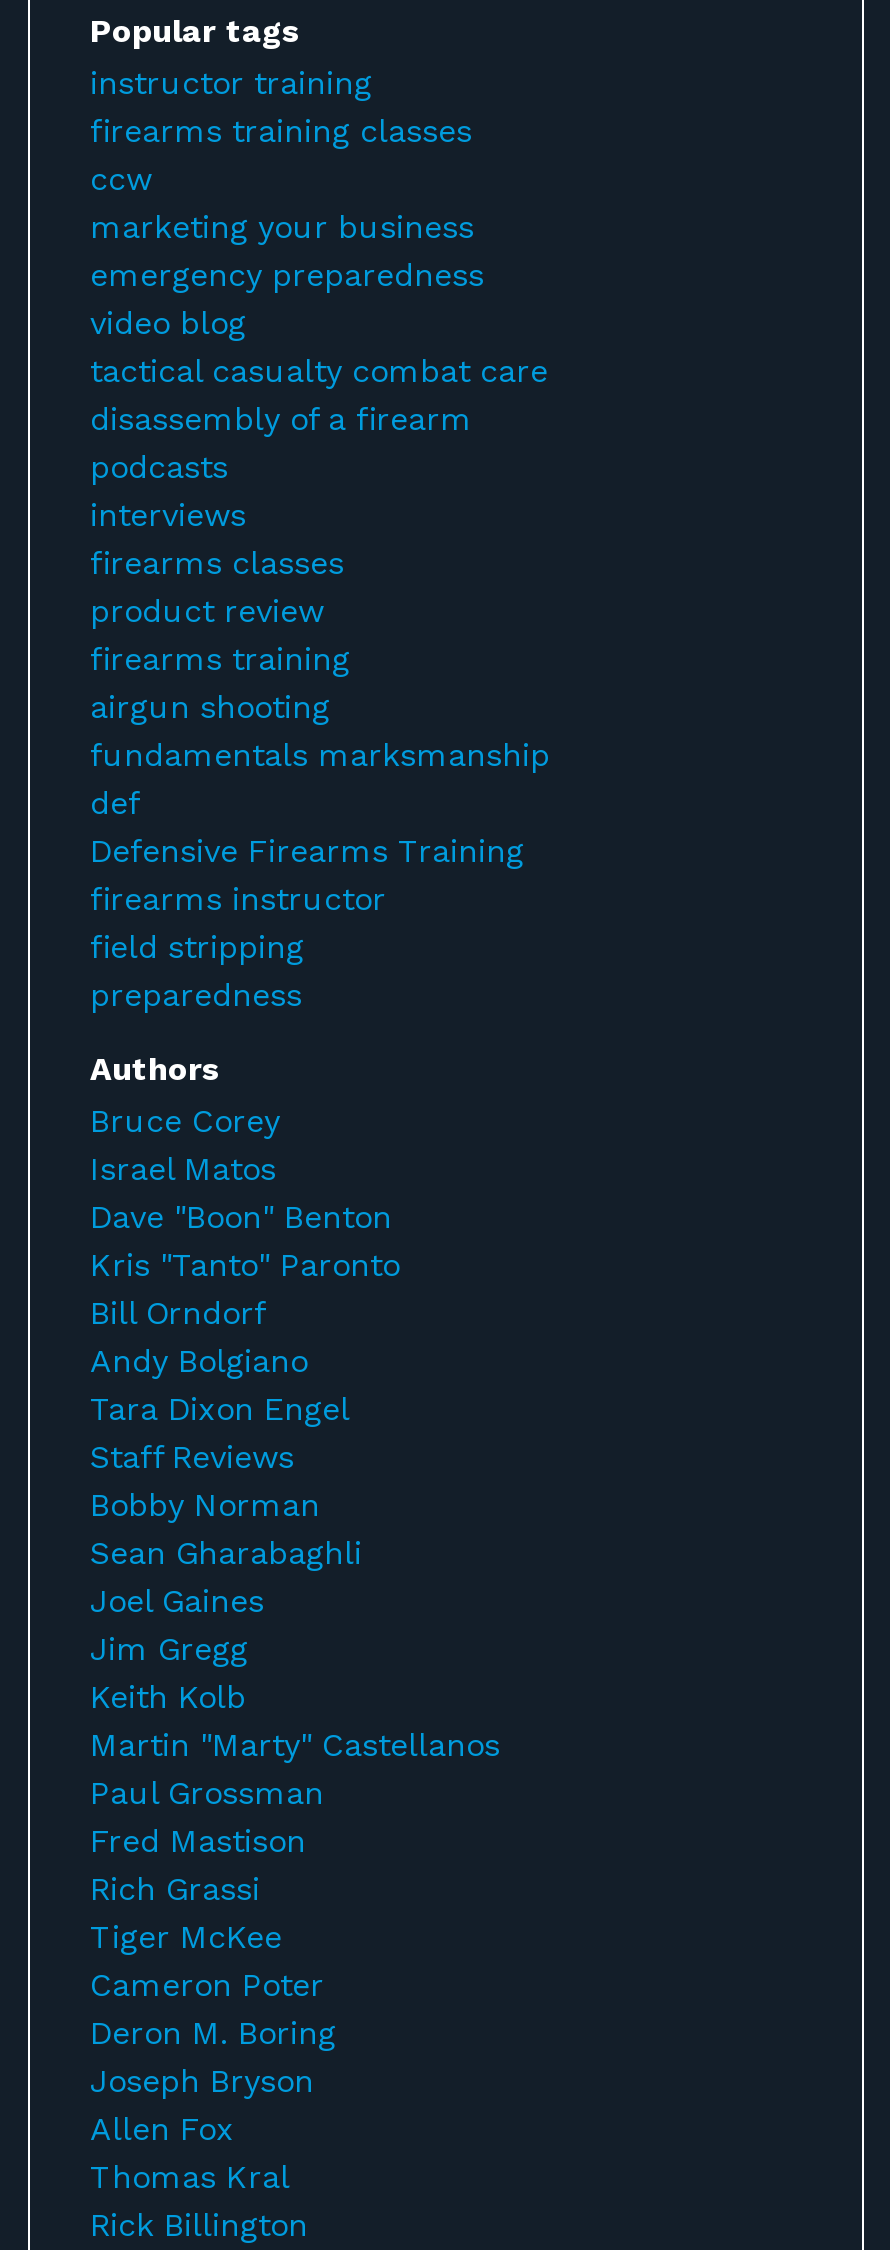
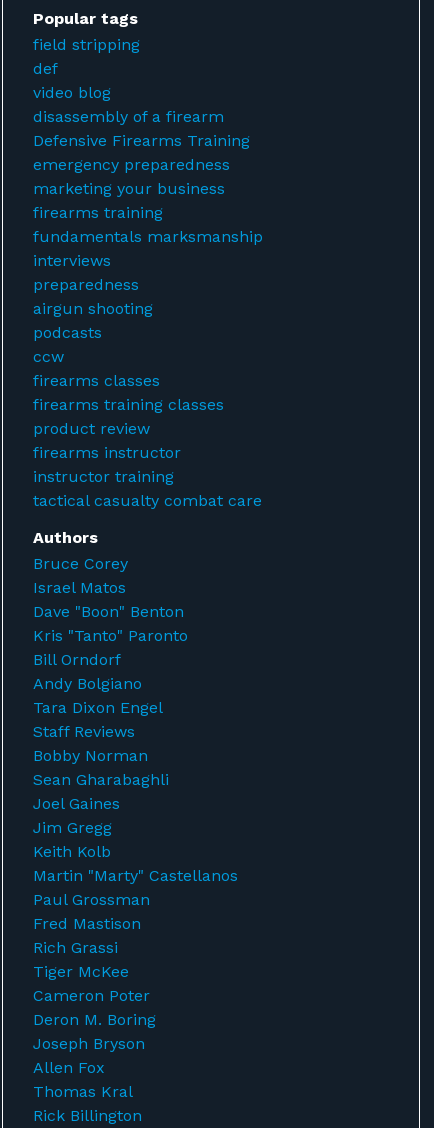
moved [90,63,548,917] -> [33,298,262,509]: airgun shooting | podcasts | ccw | ... | instructor training | tactical casualty combat care
moved [90,207,550,869] -> [33,58,263,269]: def | video blog | disassembly of a firearm | ... | fundamentals marksmanship | interviews
moved [90,927,304,965] -> [33,34,140,53]: field stripping
moved [90,975,302,1013] -> [33,274,139,293]: preparedness

